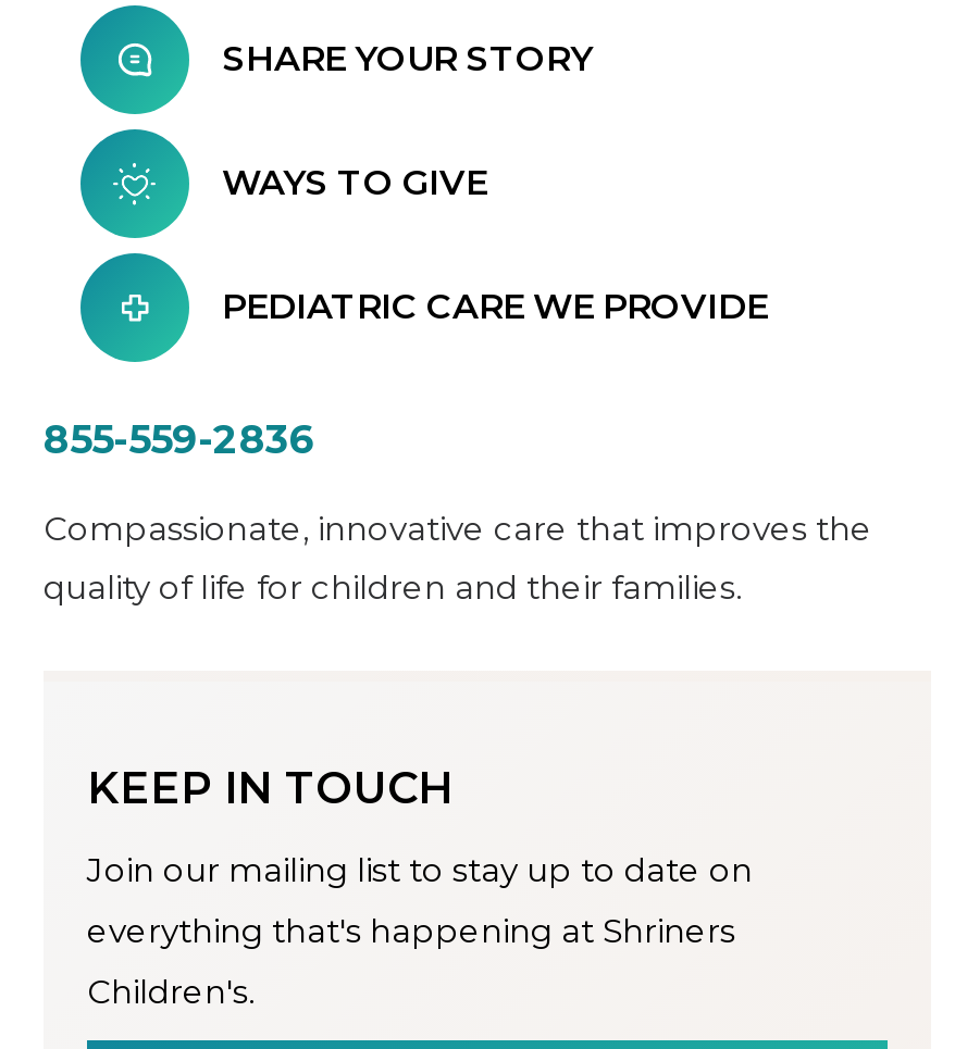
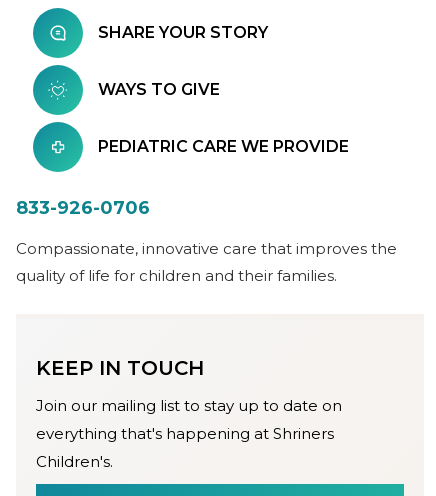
[44,415,315,463] 855-559-2836 -> [16,197,150,219] 833-926-0706

